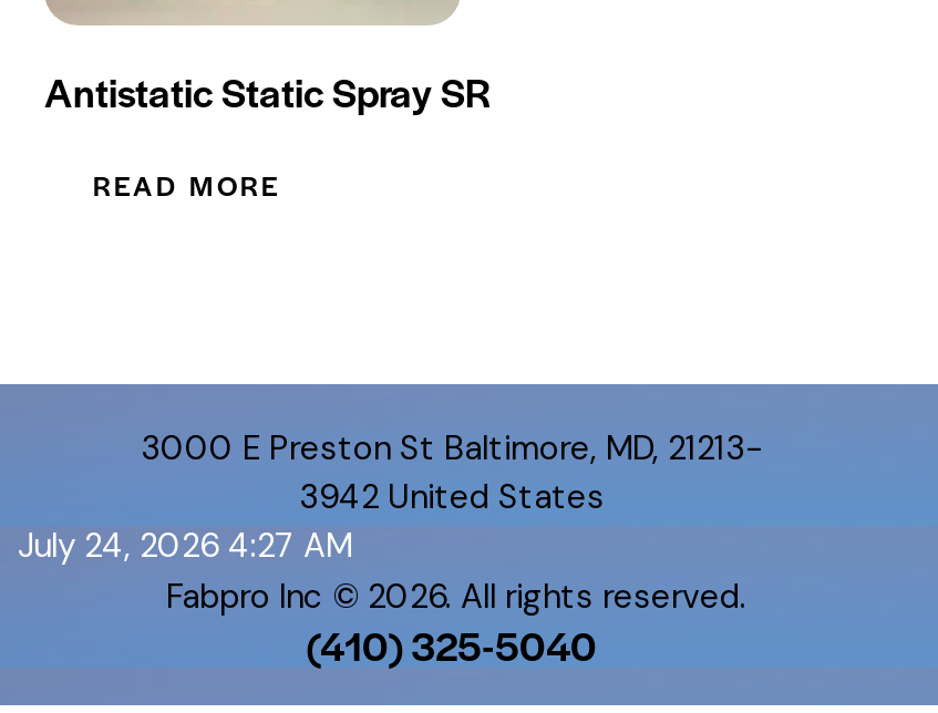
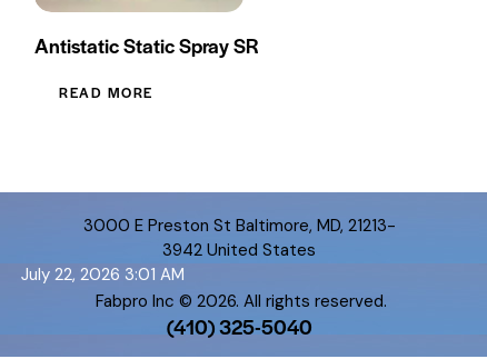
[18,523,352,568] July 24, 2026 4:27 AM -> [21,264,185,286] July 22, 2026 3:01 AM

